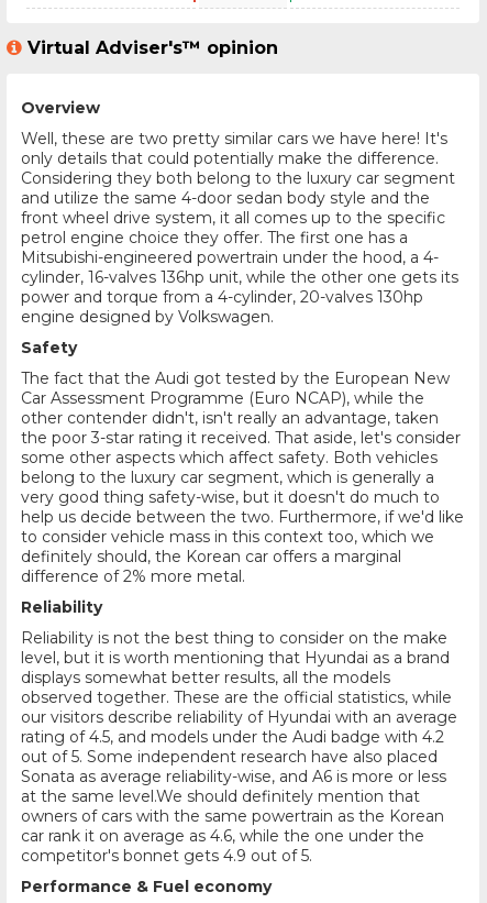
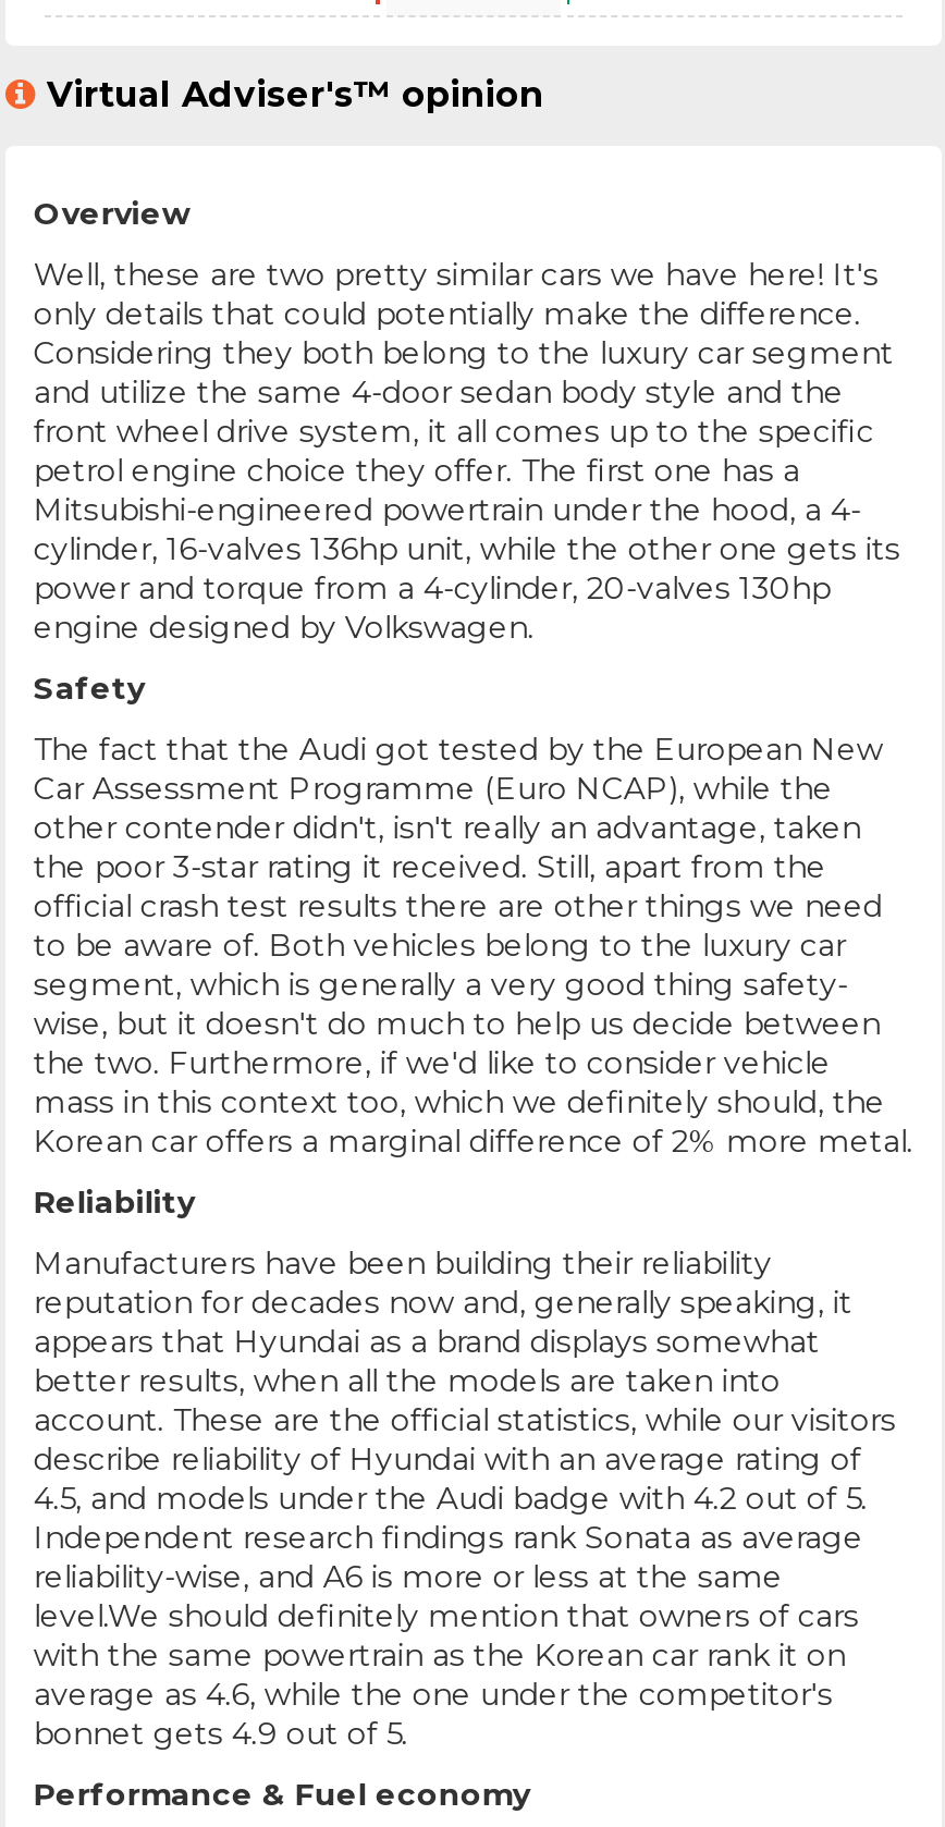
[21,428,464,587] the poor 3-star rating it received. That aside, let's consider | some other aspects which affect safety. Both vehicles | belong to the luxury car segment, which is generally a | very good thing safety-wise, but it doesn't do much to | help us decide between the two. Furthermore, if we'd like | to consider vehicle mass in this context too, which we | definitely should, the Korean car offers a marginal | difference of 2% more metal. -> [33,848,913,1162] the poor 3-star rating it received. Still, apart from the | official crash test results there are other things we need | to be aware of. Both vehicles belong to the luxury car | segment, which is generally a very good thing safety- | wise, but it doesn't do much to help us decide between | the two. Furthermore, if we'd like to consider vehicle | mass in this context too, which we definitely should, the | Korean car offers a marginal difference of 2% more metal.
[21,629,457,866] Reliability is not the best thing to consider on the make | level, but it is worth mentioning that Hyundai as a brand | displays somewhat better results, all the models | observed together. These are the official statistics, while | our visitors describe reliability of Hyundai with an average | rating of 4.5, and models under the Audi badge with 4.2 | out of 5. Some independent research have also placed | Sonata as average reliability-wise, and A6 is more or less | at the same level.We should definitely mention that | owners of cars with the same powertrain as the Korean | car rank it on average as 4.6, while the one under the | competitor's bonnet gets 4.9 out of 5. -> [33,1244,896,1754] Manufacturers have been building their reliability | reputation for decades now and, generally speaking, it | appears that Hyundai as a brand displays somewhat | better results, when all the models are taken into | account. These are the official statistics, while our visitors | describe reliability of Hyundai with an average rating of | 4.5, and models under the Audi badge with 4.2 out of 5. | Independent research findings rank Sonata as average | reliability-wise, and A6 is more or less at the same | level.We should definitely mention that owners of cars | with the same powertrain as the Korean car rank it on | average as 4.6, while the one under the competitor's | bonnet gets 4.9 out of 5.

